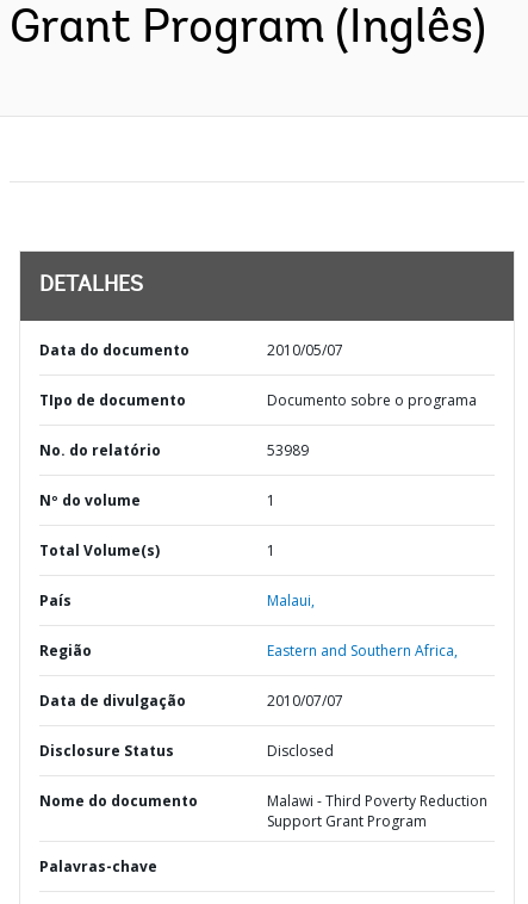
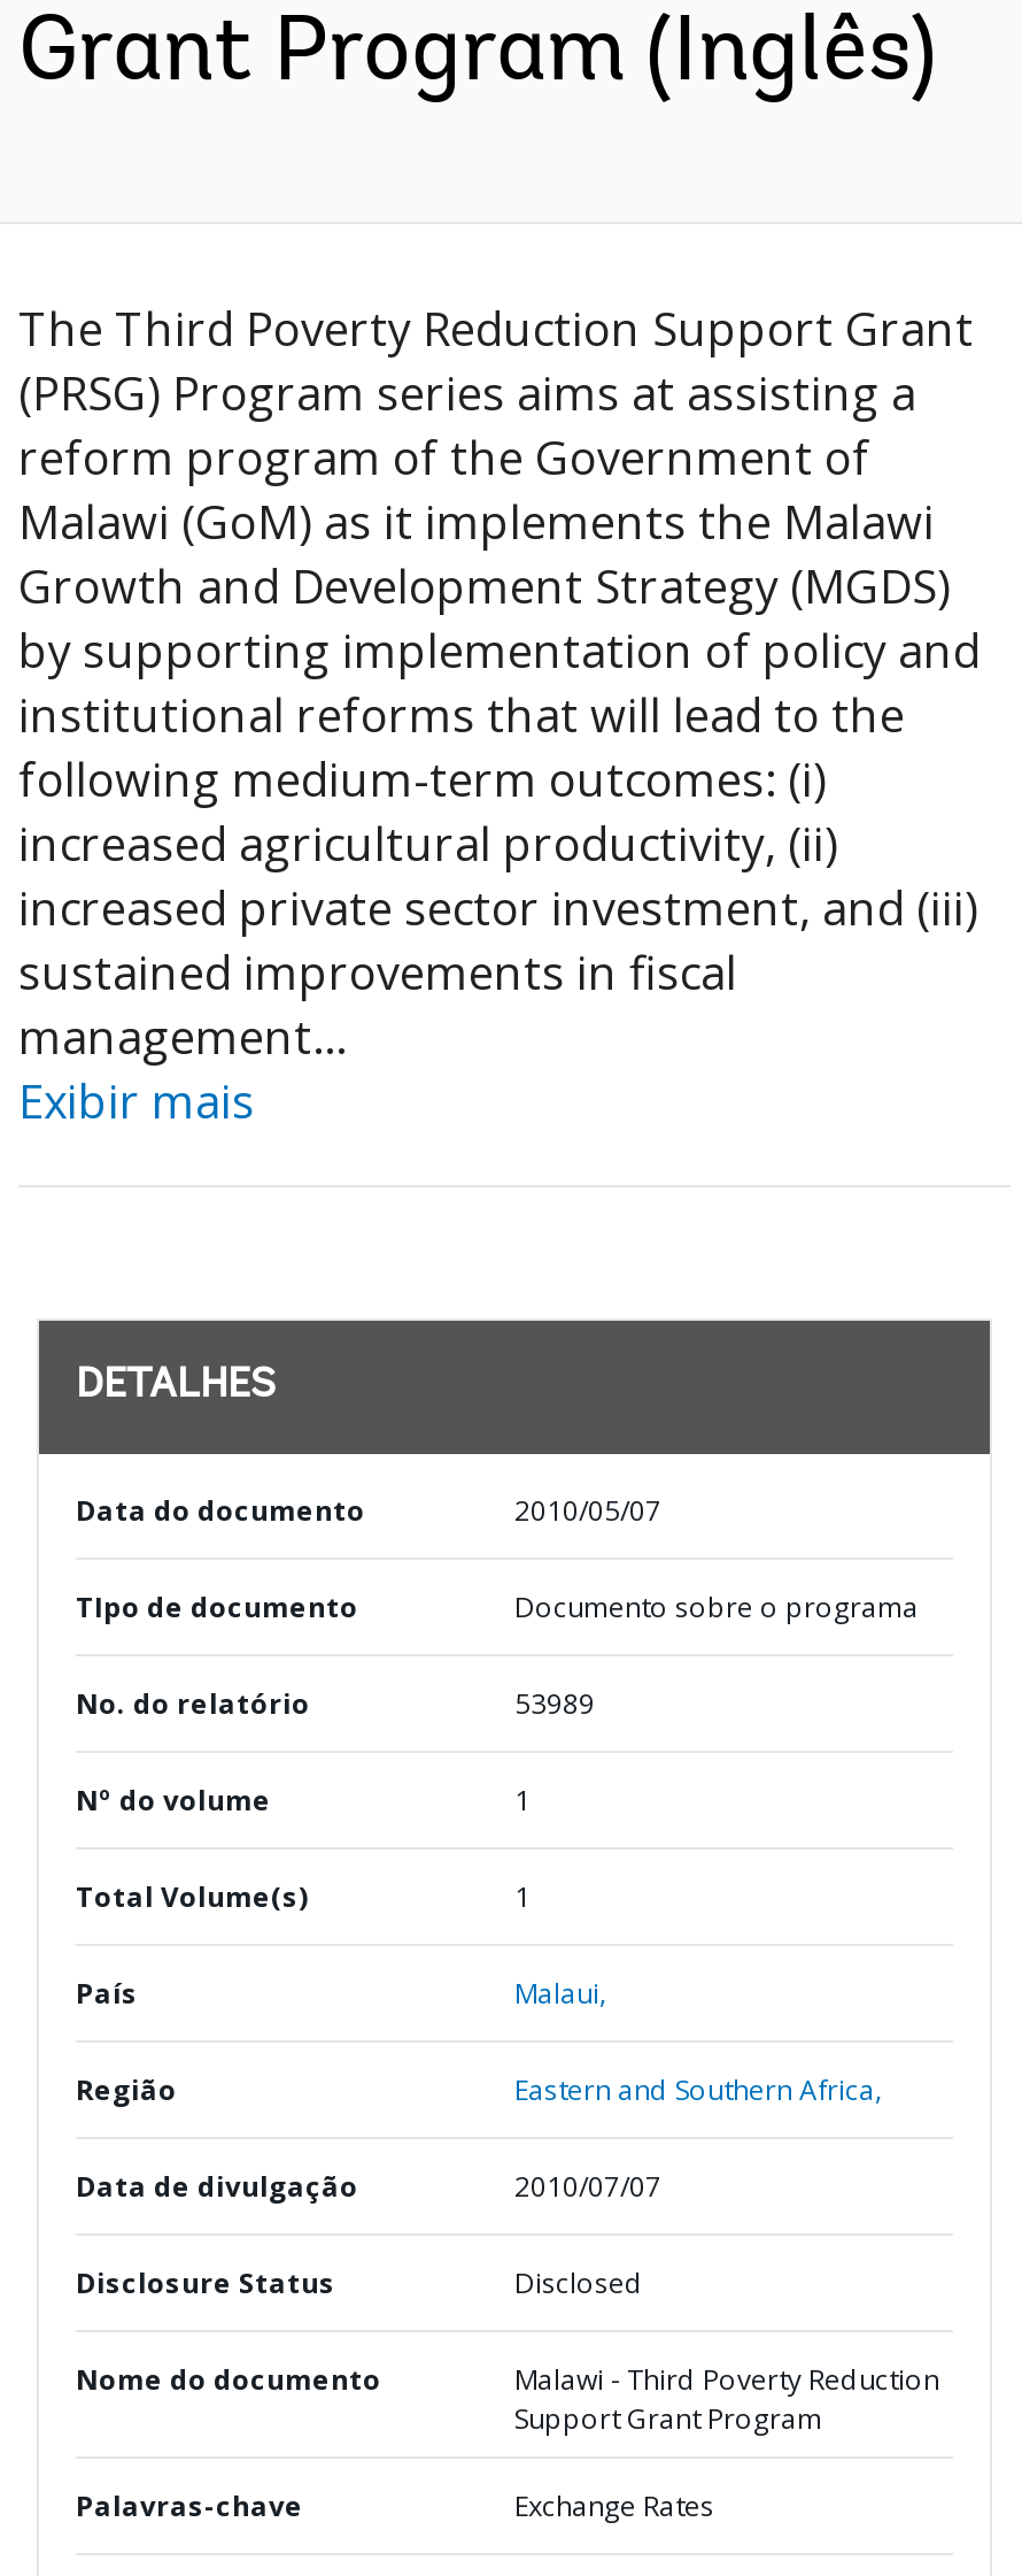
none -> [18,298,981,1132] The Third Poverty Reduction Support Grant | (PRSG) Program series aims at assisting a | reform program of the Government of | Malawi (GoM) as it implements the Malawi | Growth and Development Strategy (MGDS) | by supporting implementation of policy and | institutional reforms that will lead to the | following medium-term outcomes: (i) | increased agricultural productivity, (ii) | increased private sector investment, and (iii) | sustained improvements in fiscal | management... | Exibir mais
none -> [514,2486,714,2525] Exchange Rates

